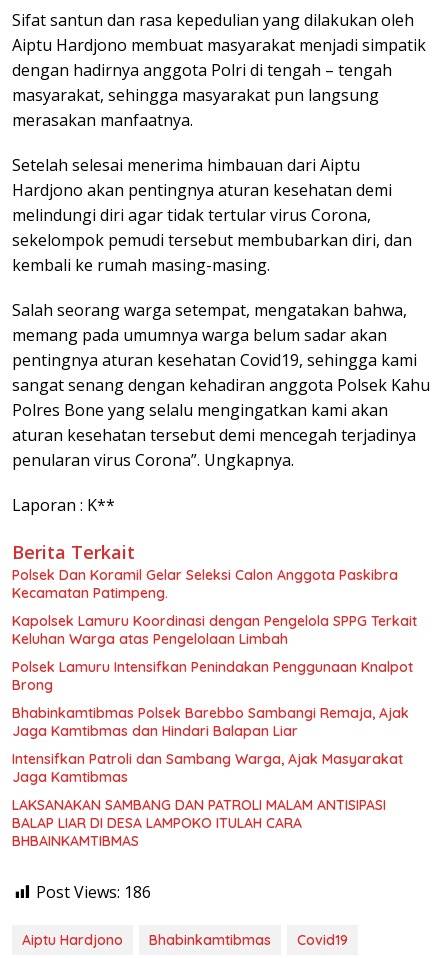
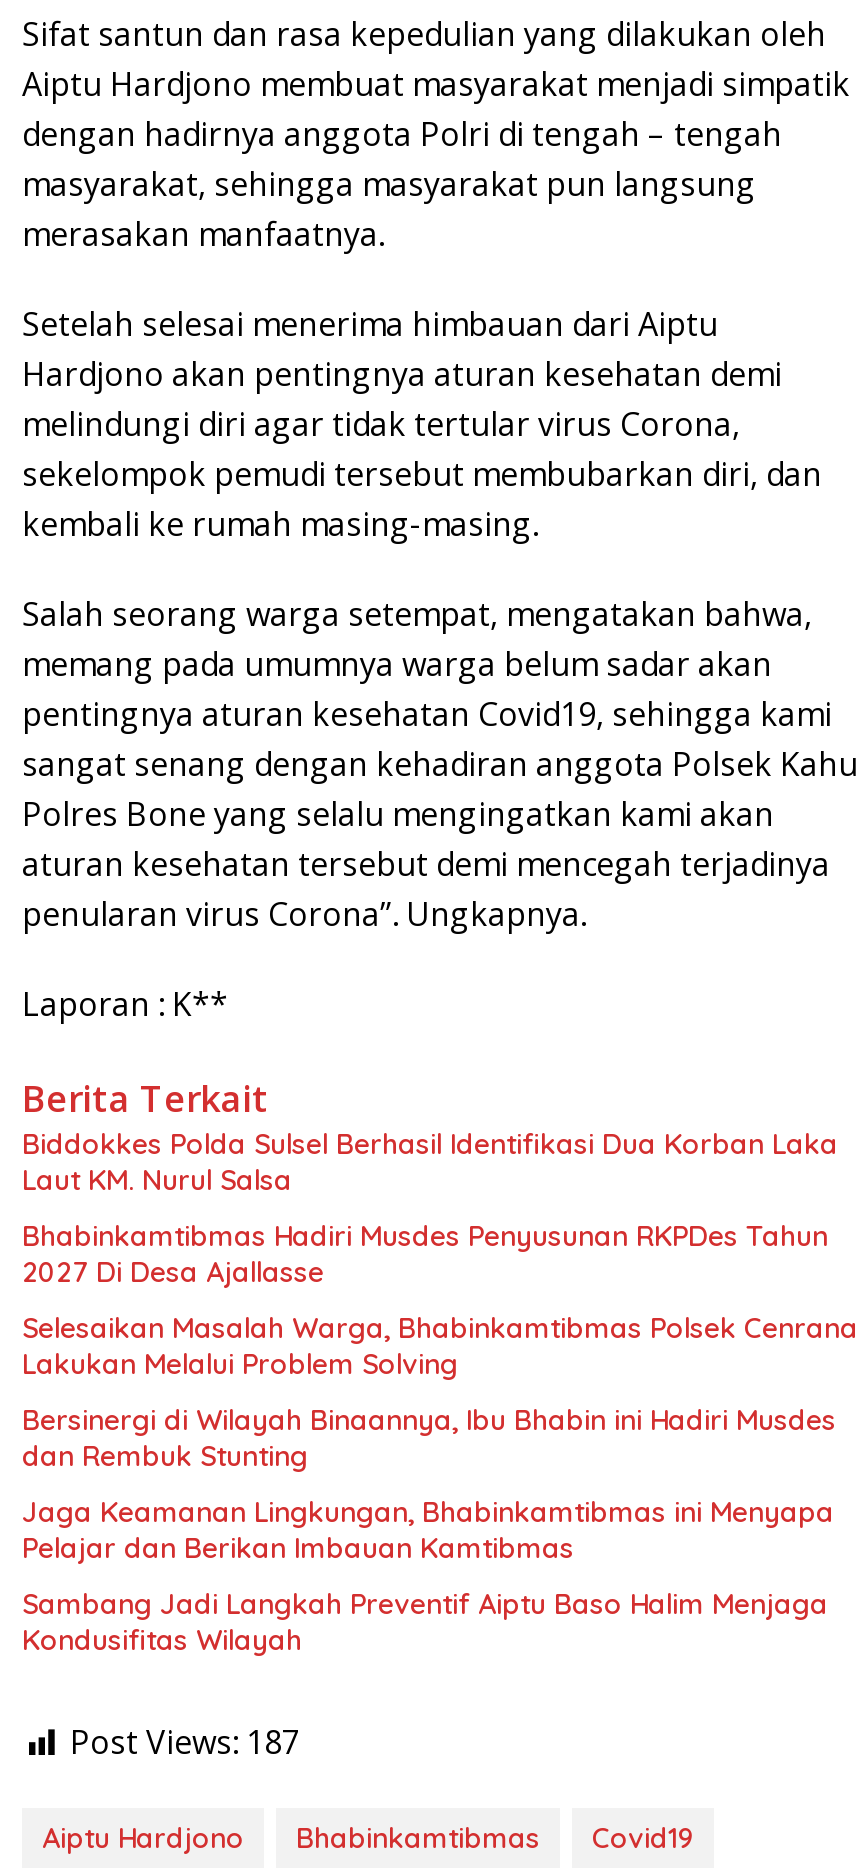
[12,566,398,602] Polsek Dan Koramil Gelar Seleksi Calon Anggota Paskibra | Kecamatan Patimpeng. -> [22,1126,838,1198] Biddokkes Polda Sulsel Berhasil Identifikasi Dua Korban Laka | Laut KM. Nurul Salsa
[12,612,417,648] Kapolsek Lamuru Koordinasi dengan Pengelola SPPG Terkait | Keluhan Warga atas Pengelolaan Limbah -> [22,1218,828,1290] Bhabinkamtibmas Hadiri Musdes Penyusunan RKPDes Tahun | 2027 Di Desa Ajallasse
[12,658,413,694] Polsek Lamuru Intensifkan Penindakan Penggunaan Knalpot | Brong -> [22,1310,858,1382] Selesaikan Masalah Warga, Bhabinkamtibmas Polsek Cenrana | Lakukan Melalui Problem Solving
[12,704,409,740] Bhabinkamtibmas Polsek Barebbo Sambangi Remaja, Ajak | Jaga Kamtibmas dan Hindari Balapan Liar -> [22,1402,836,1474] Bersinergi di Wilayah Binaannya, Ibu Bhabin ini Hadiri Musdes | dan Rembuk Stunting
[12,750,403,786] Intensifkan Patroli dan Sambang Warga, Ajak Masyarakat | Jaga Kamtibmas -> [22,1494,834,1566] Jaga Keamanan Lingkungan, Bhabinkamtibmas ini Menyapa | Pelajar dan Berikan Imbauan Kamtibmas
[12,796,386,850] LAKSANAKAN SAMBANG DAN PATROLI MALAM ANTISIPASI | BALAP LIAR DI DESA LAMPOKO ITULAH CARA | BHBAINKAMTIBMAS -> [22,1586,828,1658] Sambang Jadi Langkah Preventif Aiptu Baso Halim Menjaga | Kondusifitas Wilayah
[36,881,151,903] Post Views: 186 -> [70,1720,300,1764] Post Views: 187

